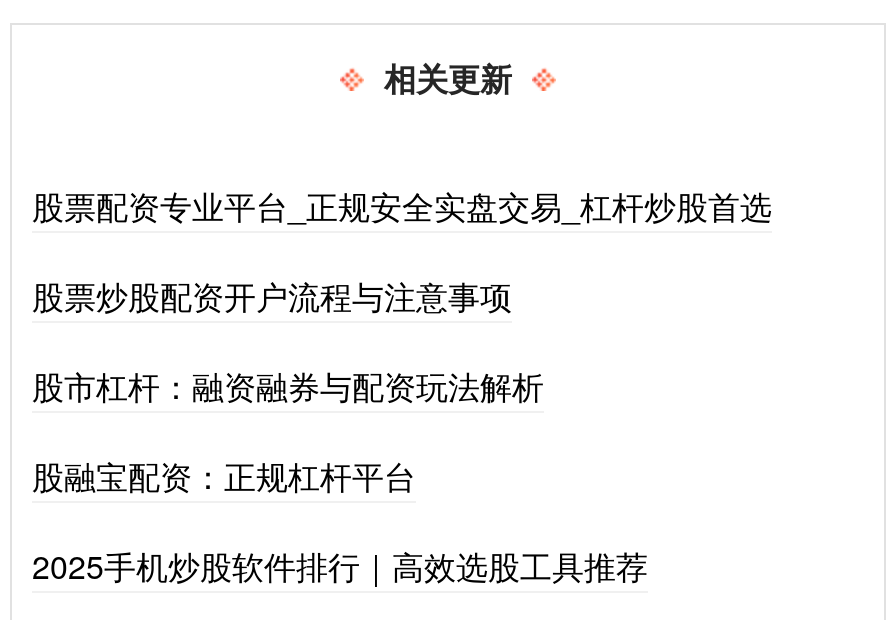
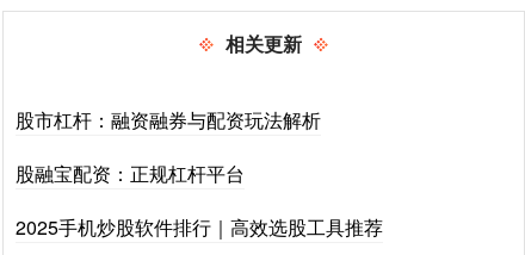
[32,184,772,320] 股票配资专业平台_正规安全实盘交易_杠杆炒股首选 | 股票炒股配资开户流程与注意事项 -> none

